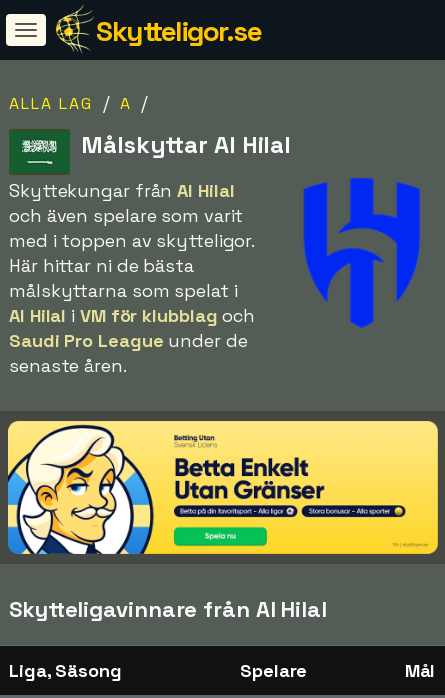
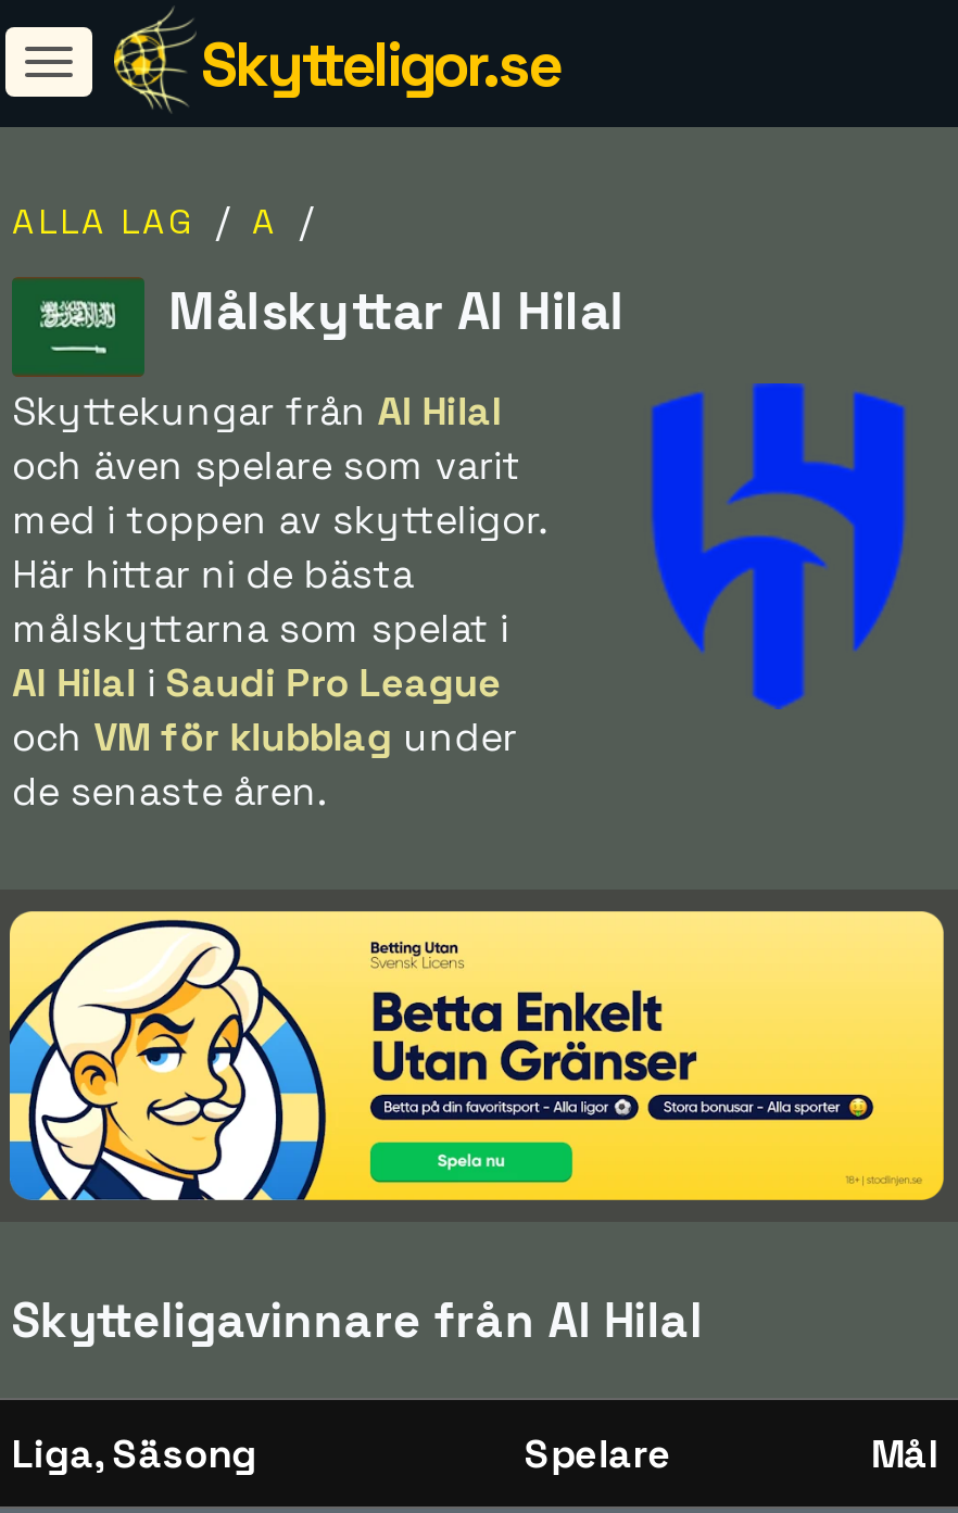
[9,304,255,377] Al Hilal i VM för klubblag och | Saudi Pro League under de | senaste åren. -> [12,657,517,816] Al Hilal i Saudi Pro League | och VM för klubblag under | de senaste åren.

